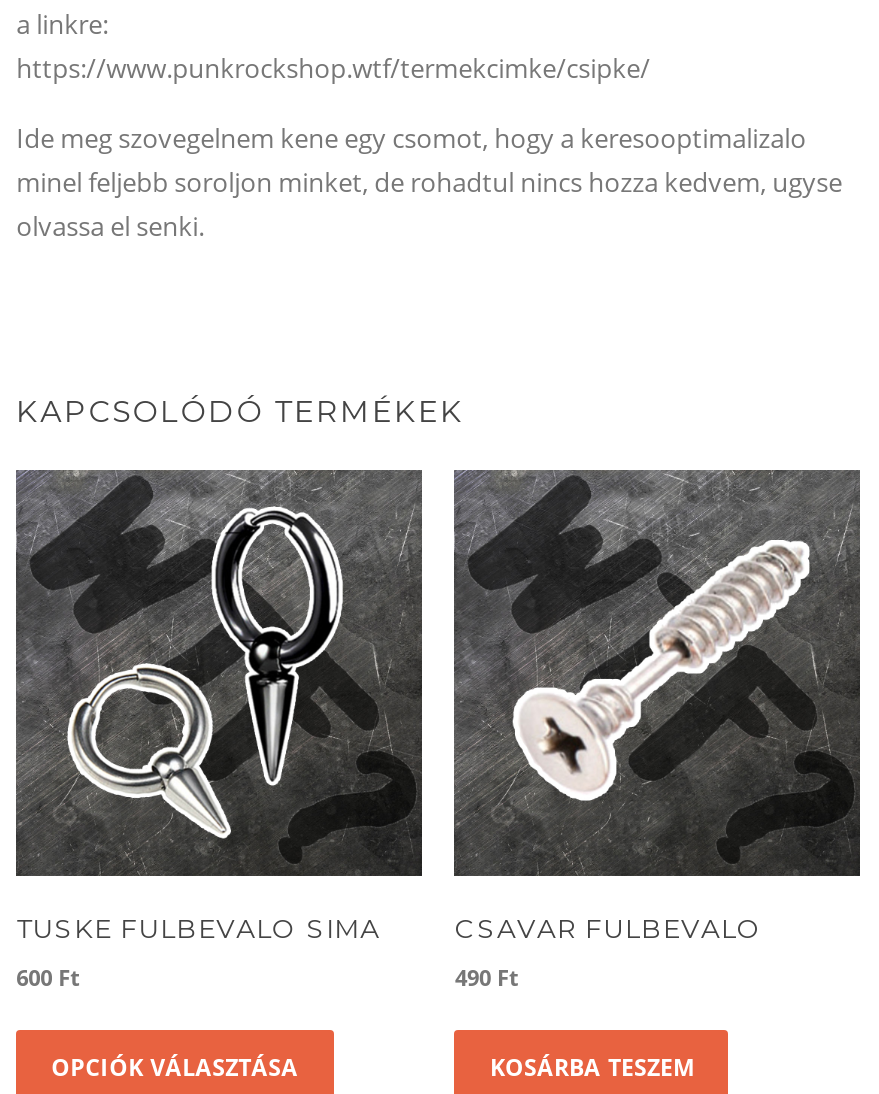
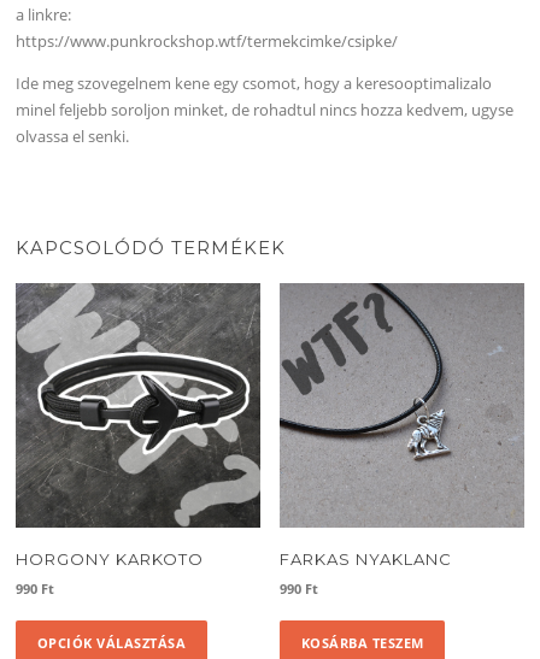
[16,470,422,945] [image] | TUSKE FULBEVALO SIMA -> [16,284,260,569] [image] | HORGONY KARKOTO
[454,470,860,945] [image] | CSAVAR FULBEVALO -> [280,282,524,569] [image] | FARKAS NYAKLANC
[16,962,80,992] 600 Ft -> [16,579,54,597] 990 Ft
[455,962,519,992] 490 Ft -> [280,579,319,597] 990 Ft

